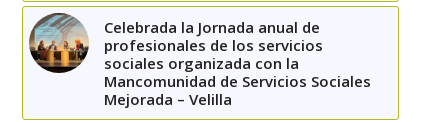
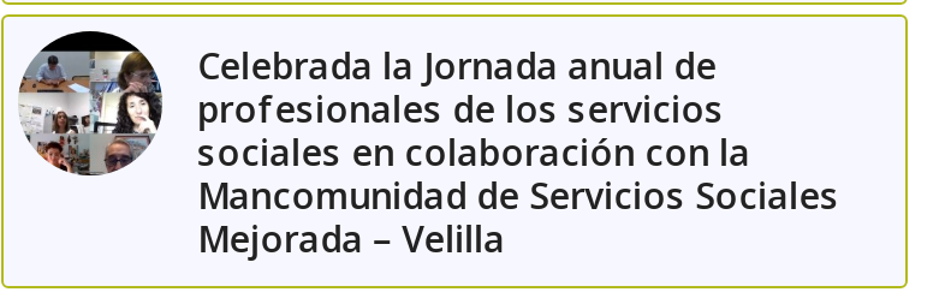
[29,13,299,73] [image] | sociales organizada con la -> [20,31,750,176] [image] | sociales en colaboración con la

